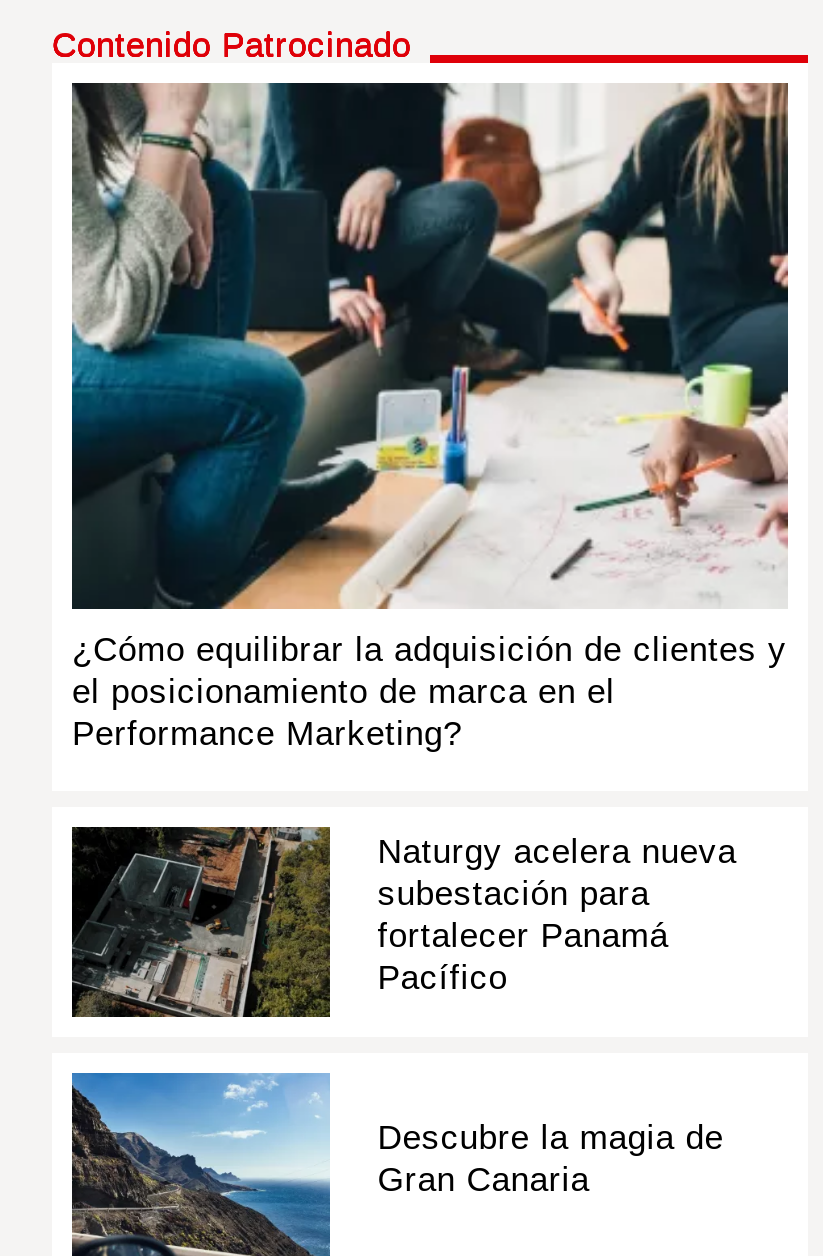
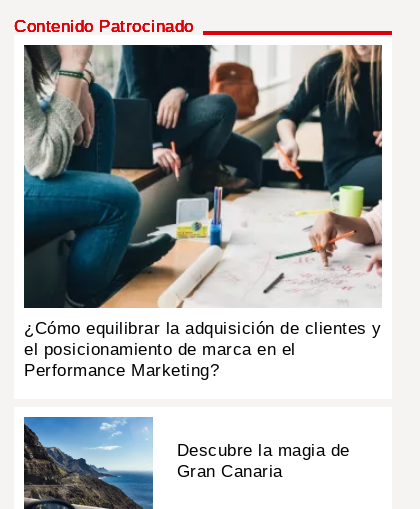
[72,825,737,1021] [image] | Naturgy acelera nueva | subestación para | fortalecer Panamá | Pacífico -> none

